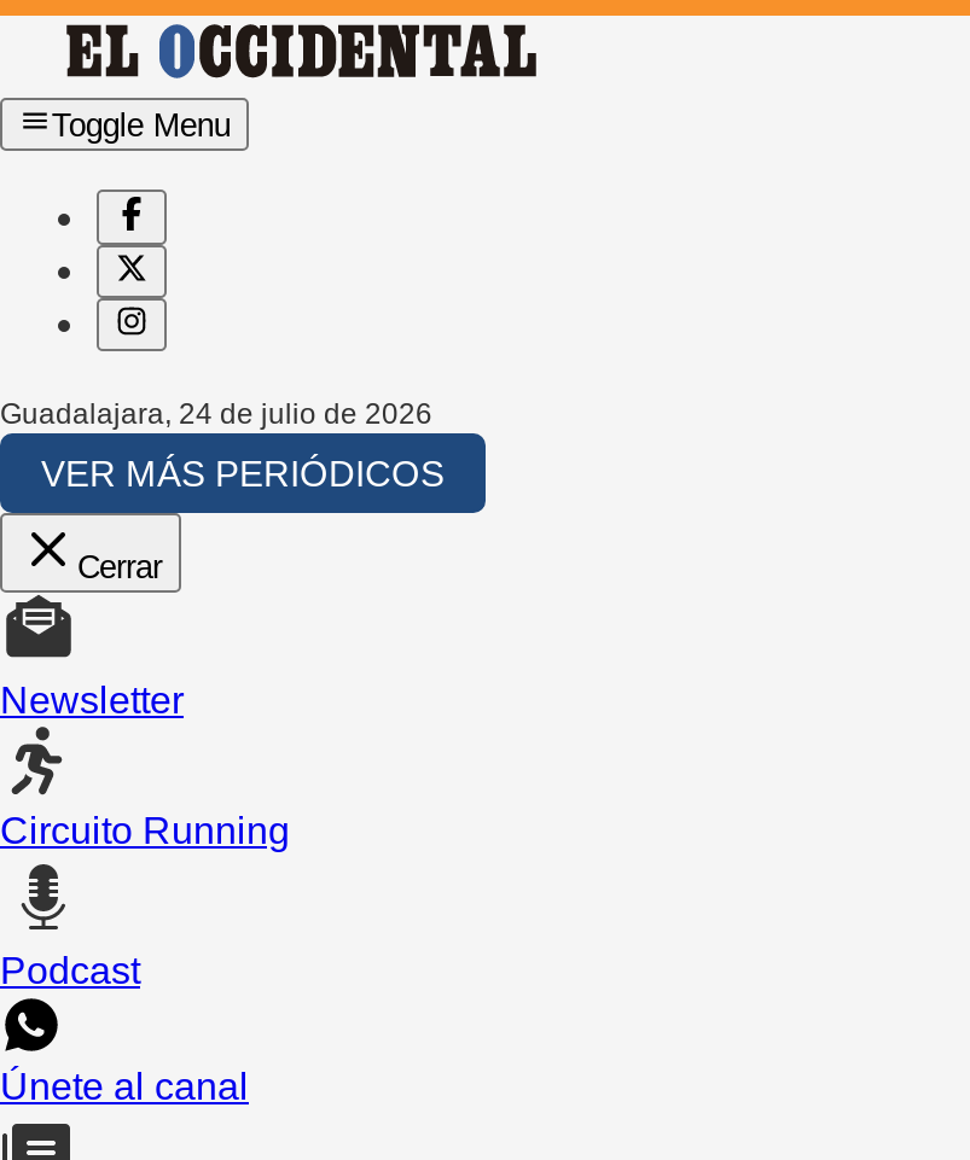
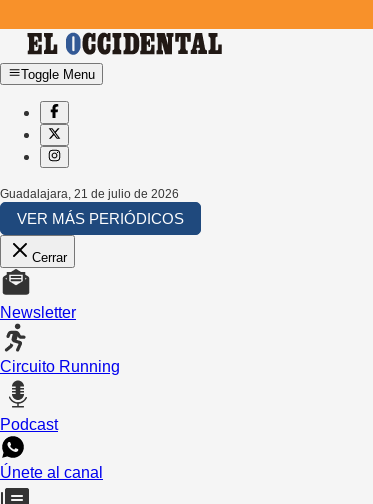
[0,398,432,432] Guadalajara, 24 de julio de 2026 -> [0,187,179,201] Guadalajara, 21 de julio de 2026

